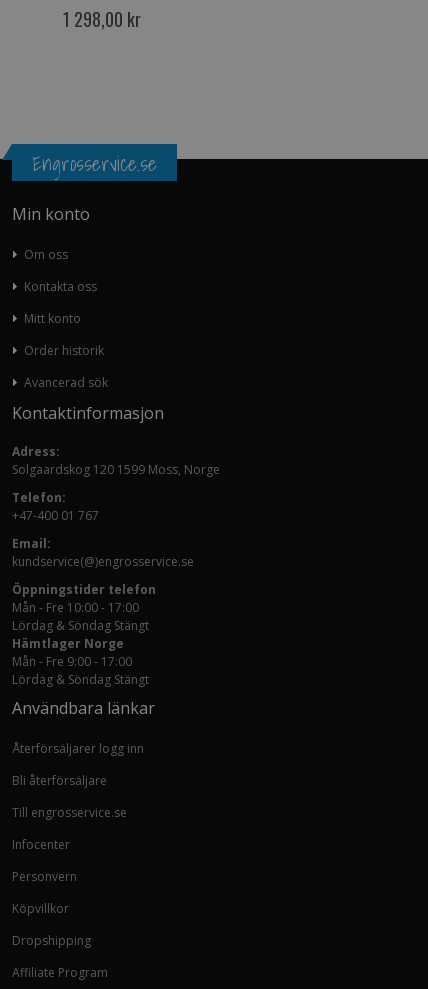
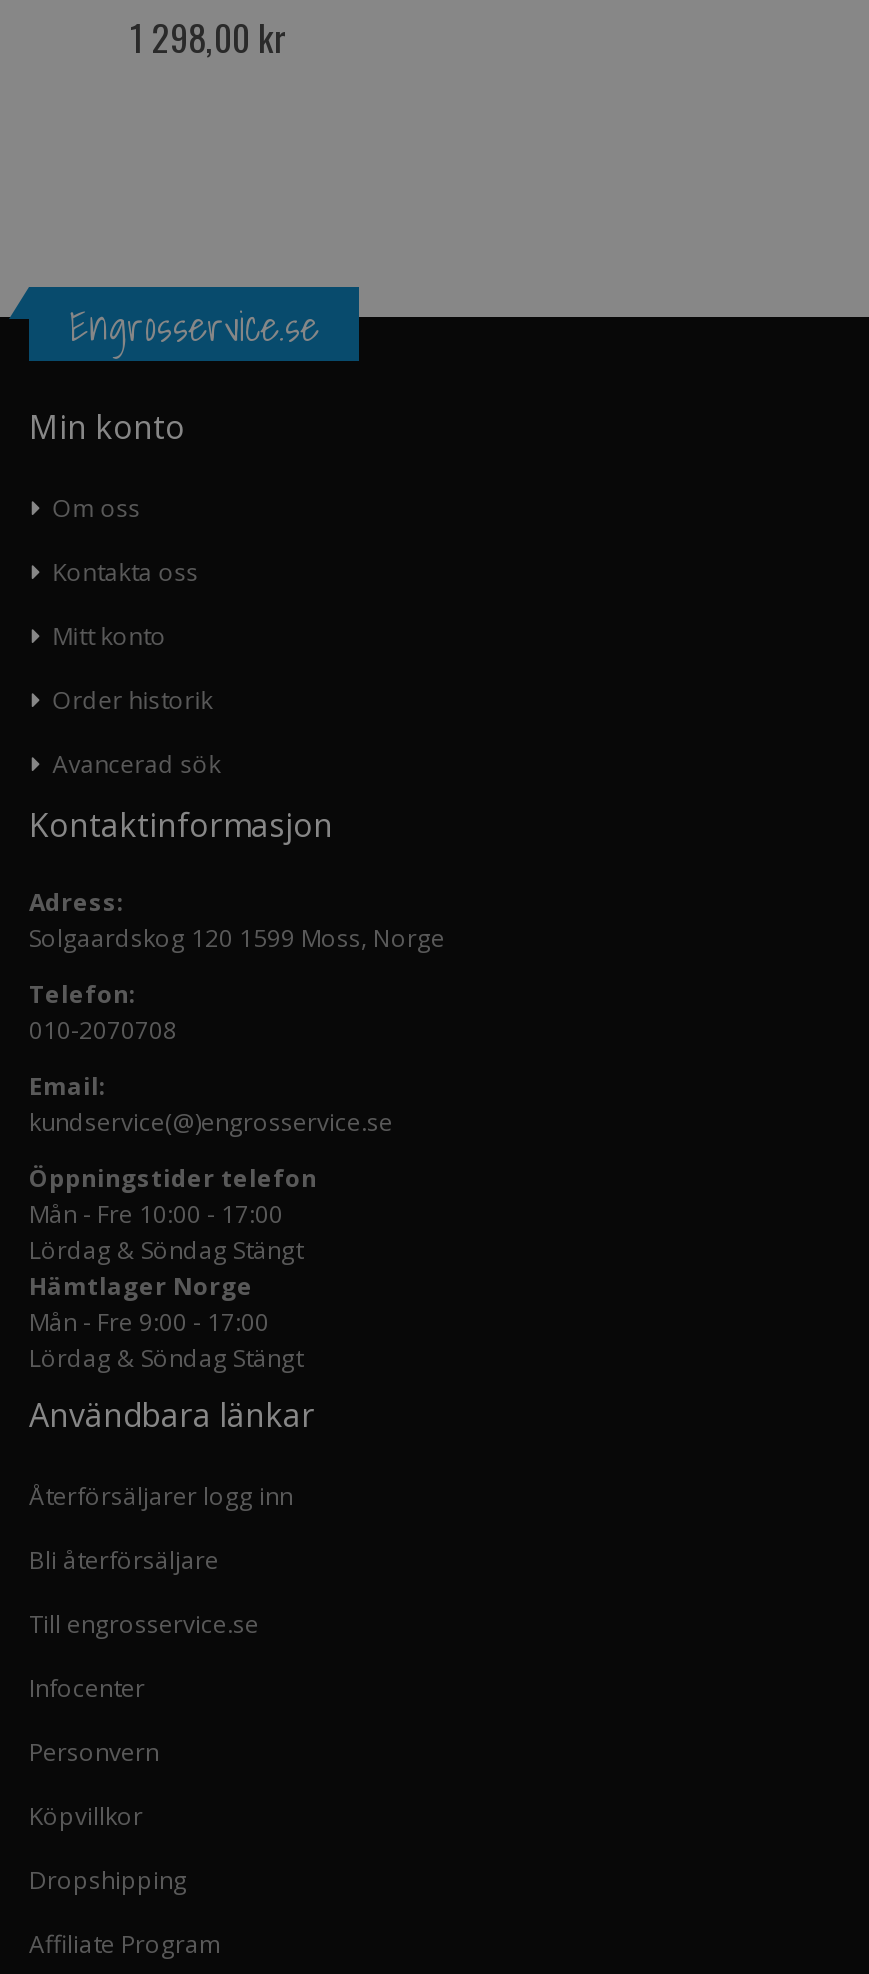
[12,507,99,524] +47-400 01 767 -> [29,1013,177,1047] 010-2070708

